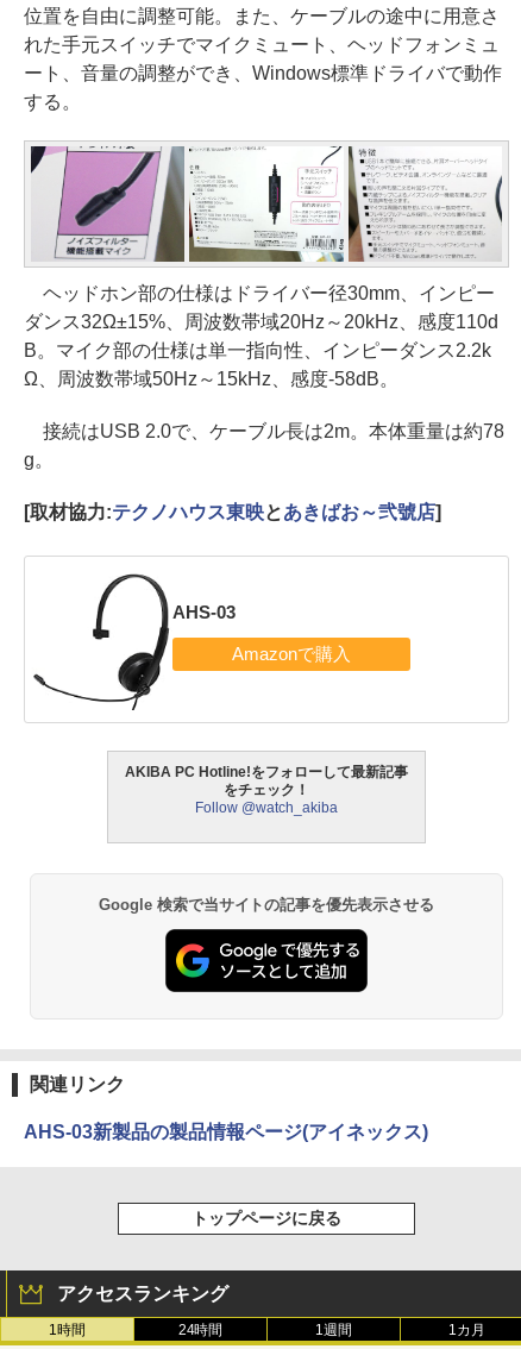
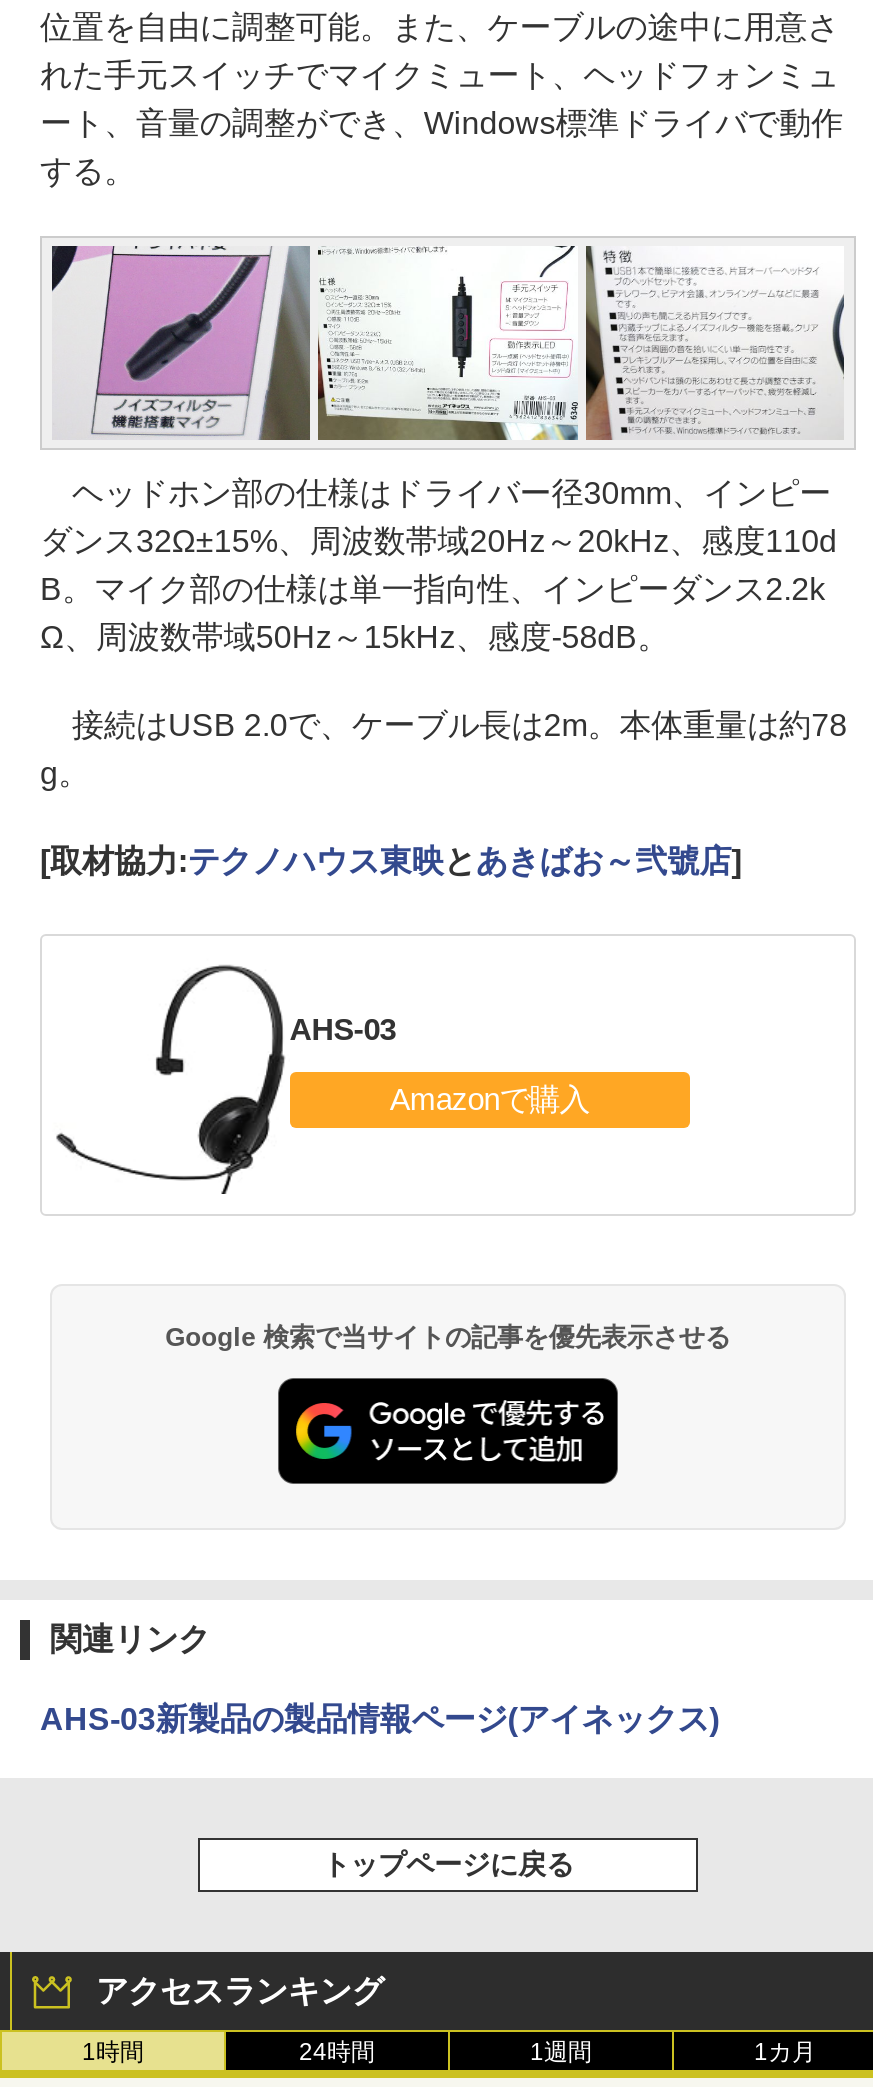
[125,763,408,816] AKIBA PC Hotline!をフォローして最新記事 | をチェック！ | Follow @watch_akiba -> none

